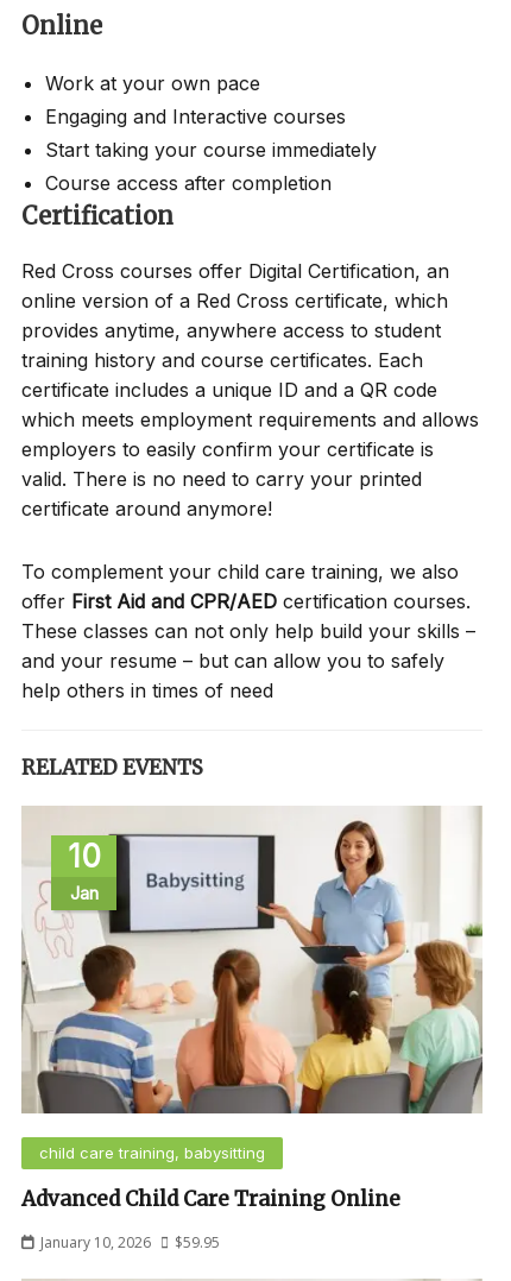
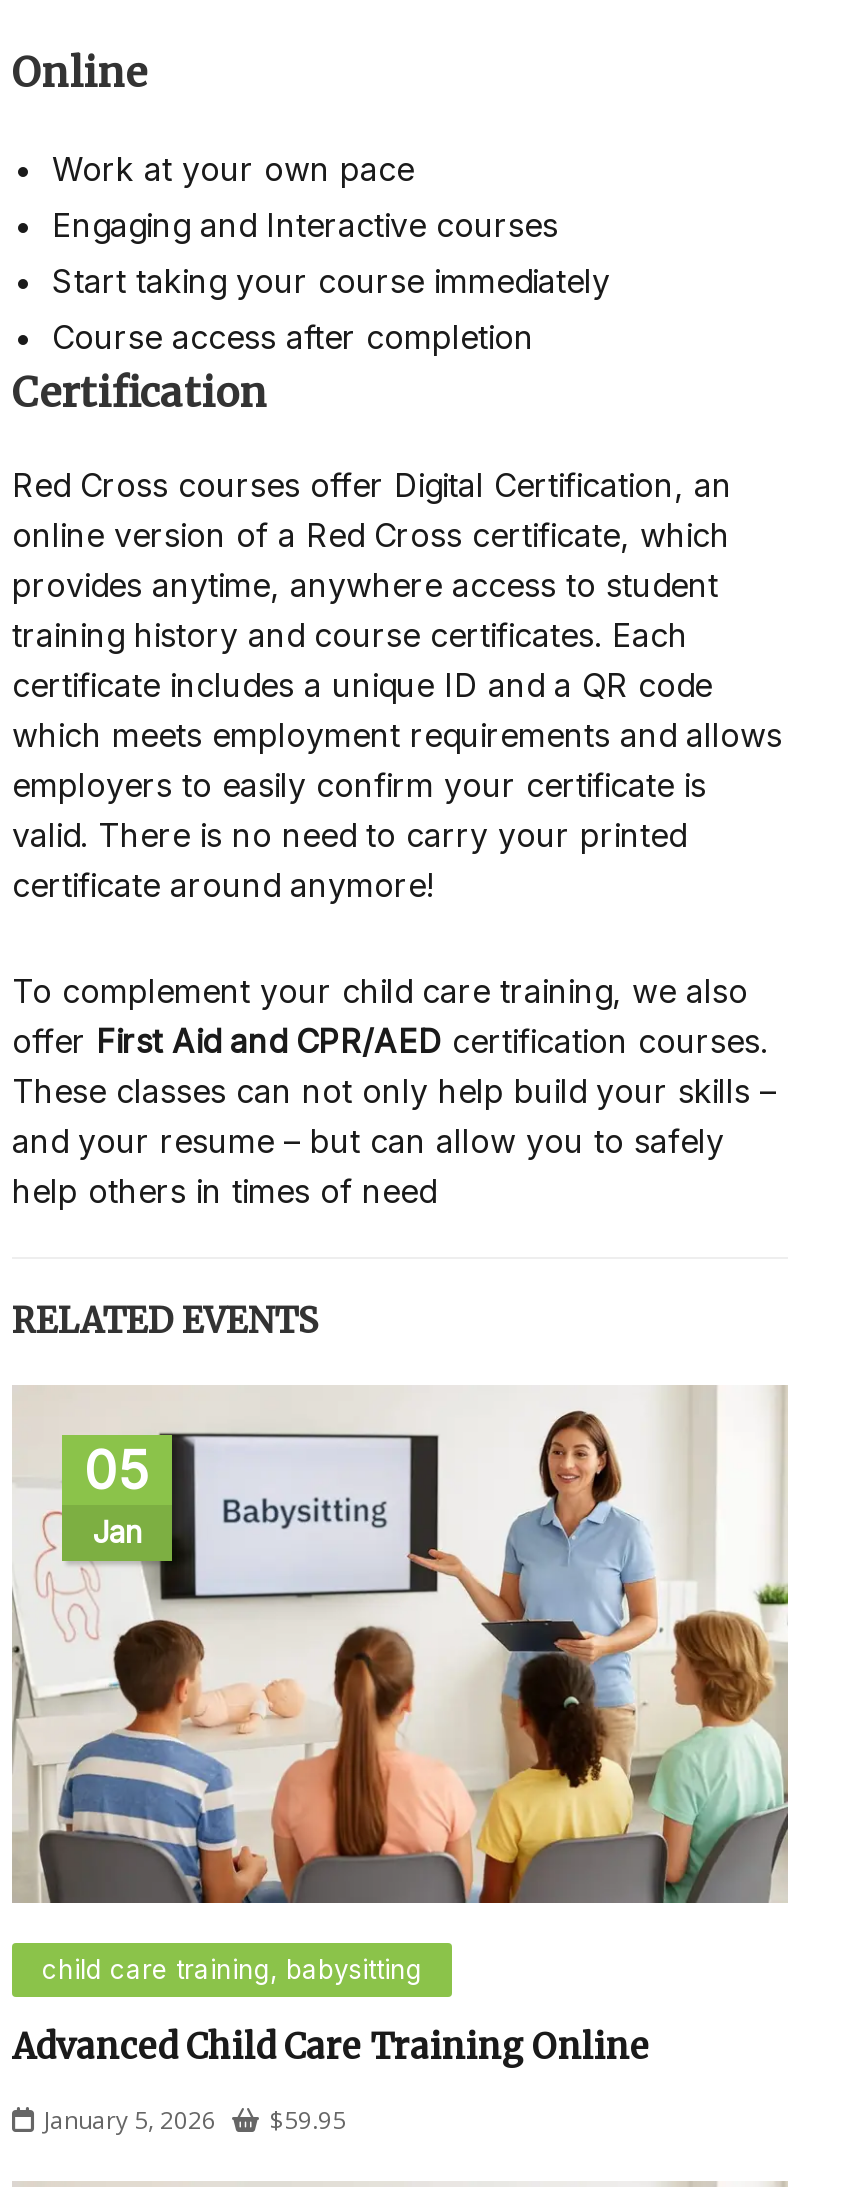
[67,838,100,874] 10 -> [84,1439,150,1501] 05
[40,1232,220,1252] January 10, 2026 $59.95 -> [44,2103,346,2137] January 5, 2026 $59.95

